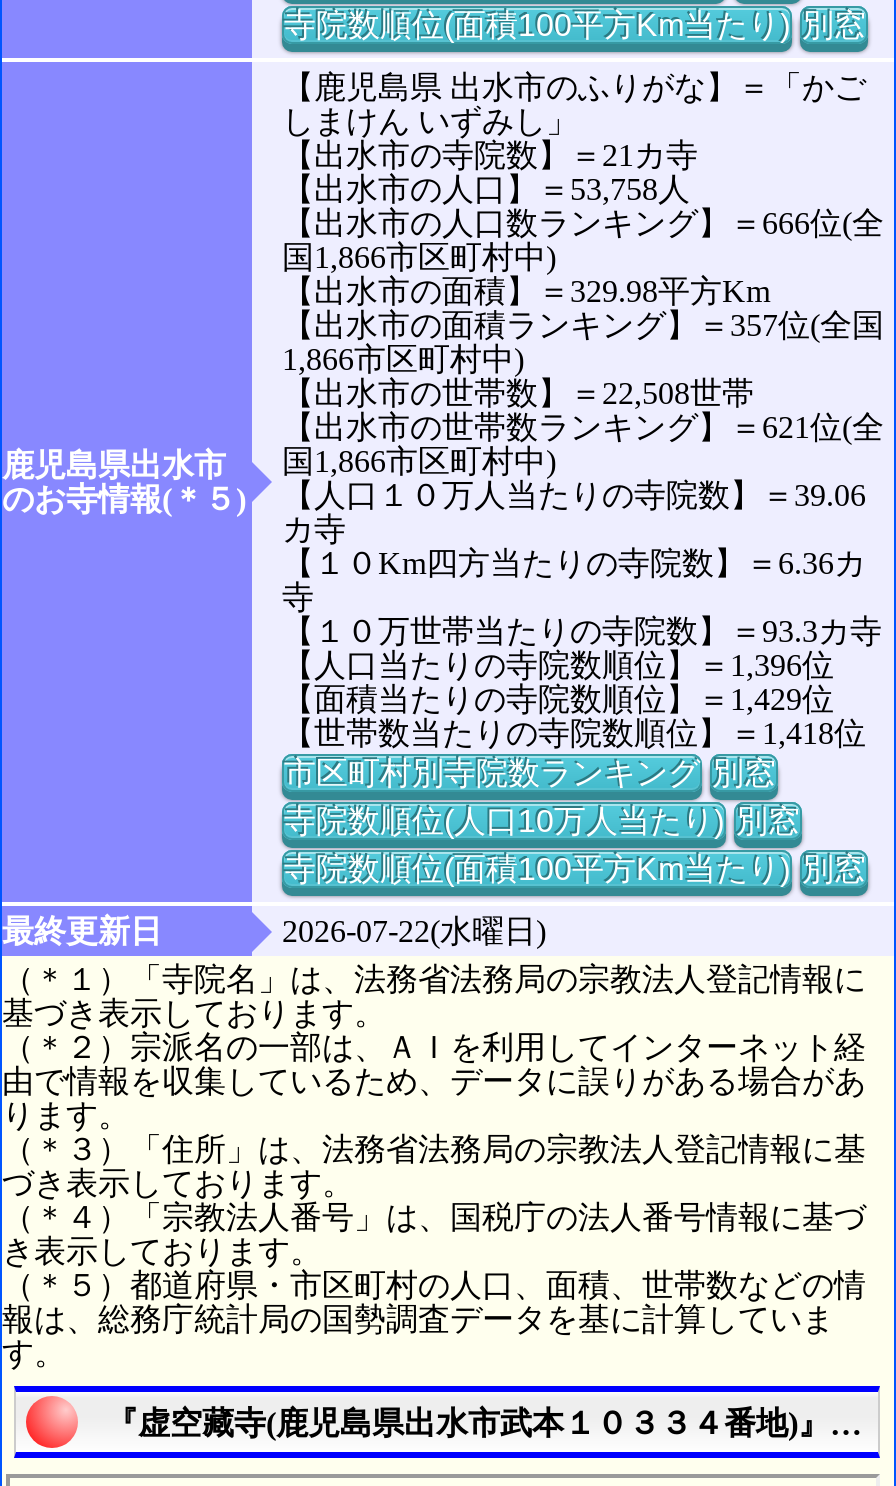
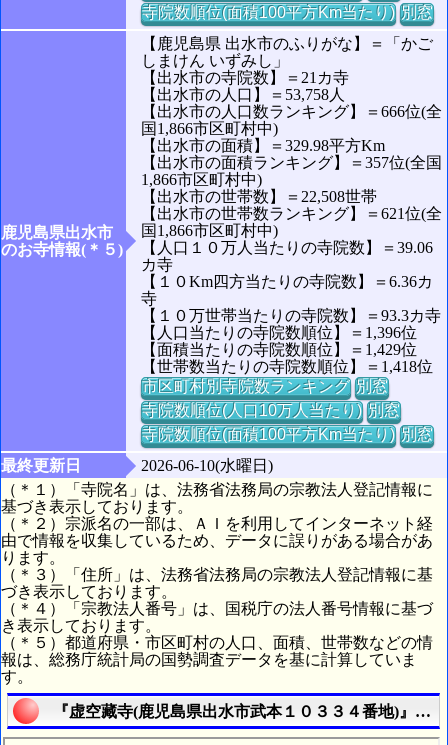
[282,915,546,949] 2026-07-22(水曜日) -> [141,457,273,474] 2026-06-10(水曜日)

